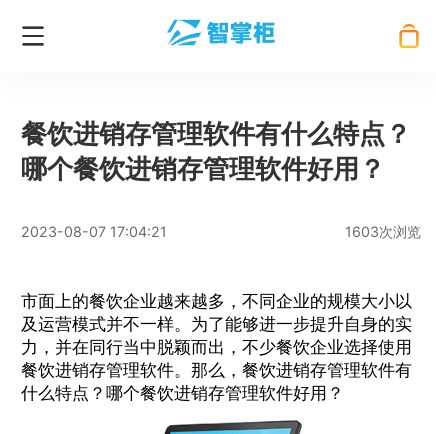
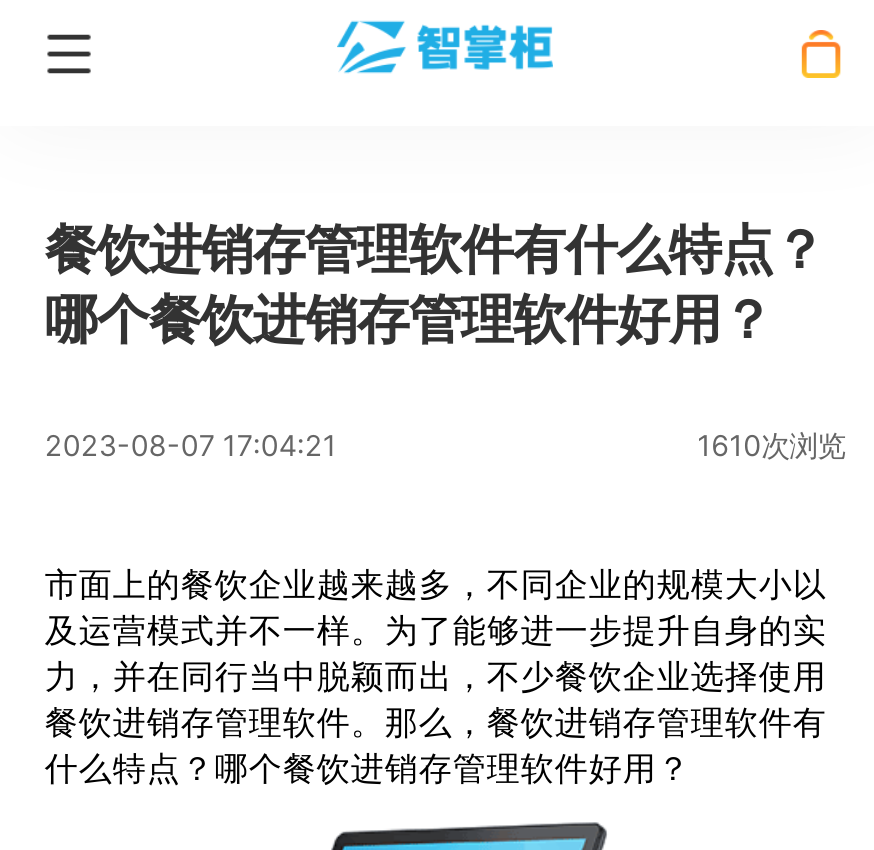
[345,223,421,240] 1603次浏览 -> [697,429,845,463] 1610次浏览

